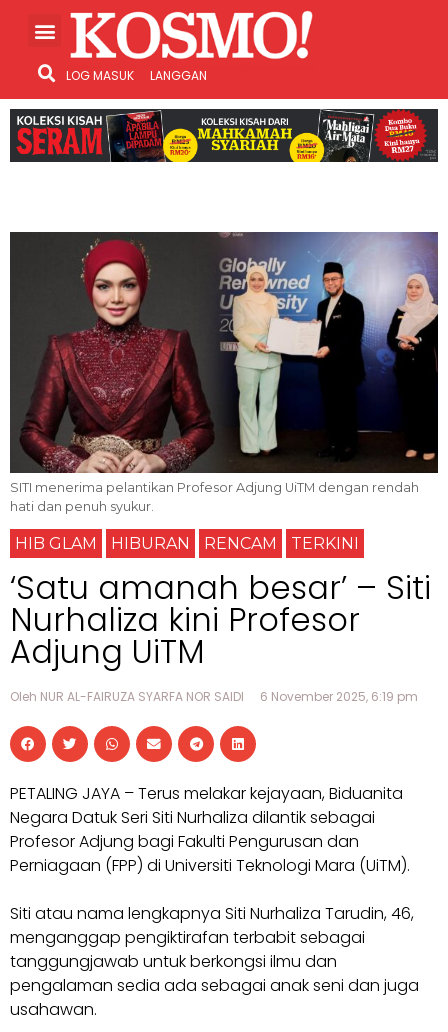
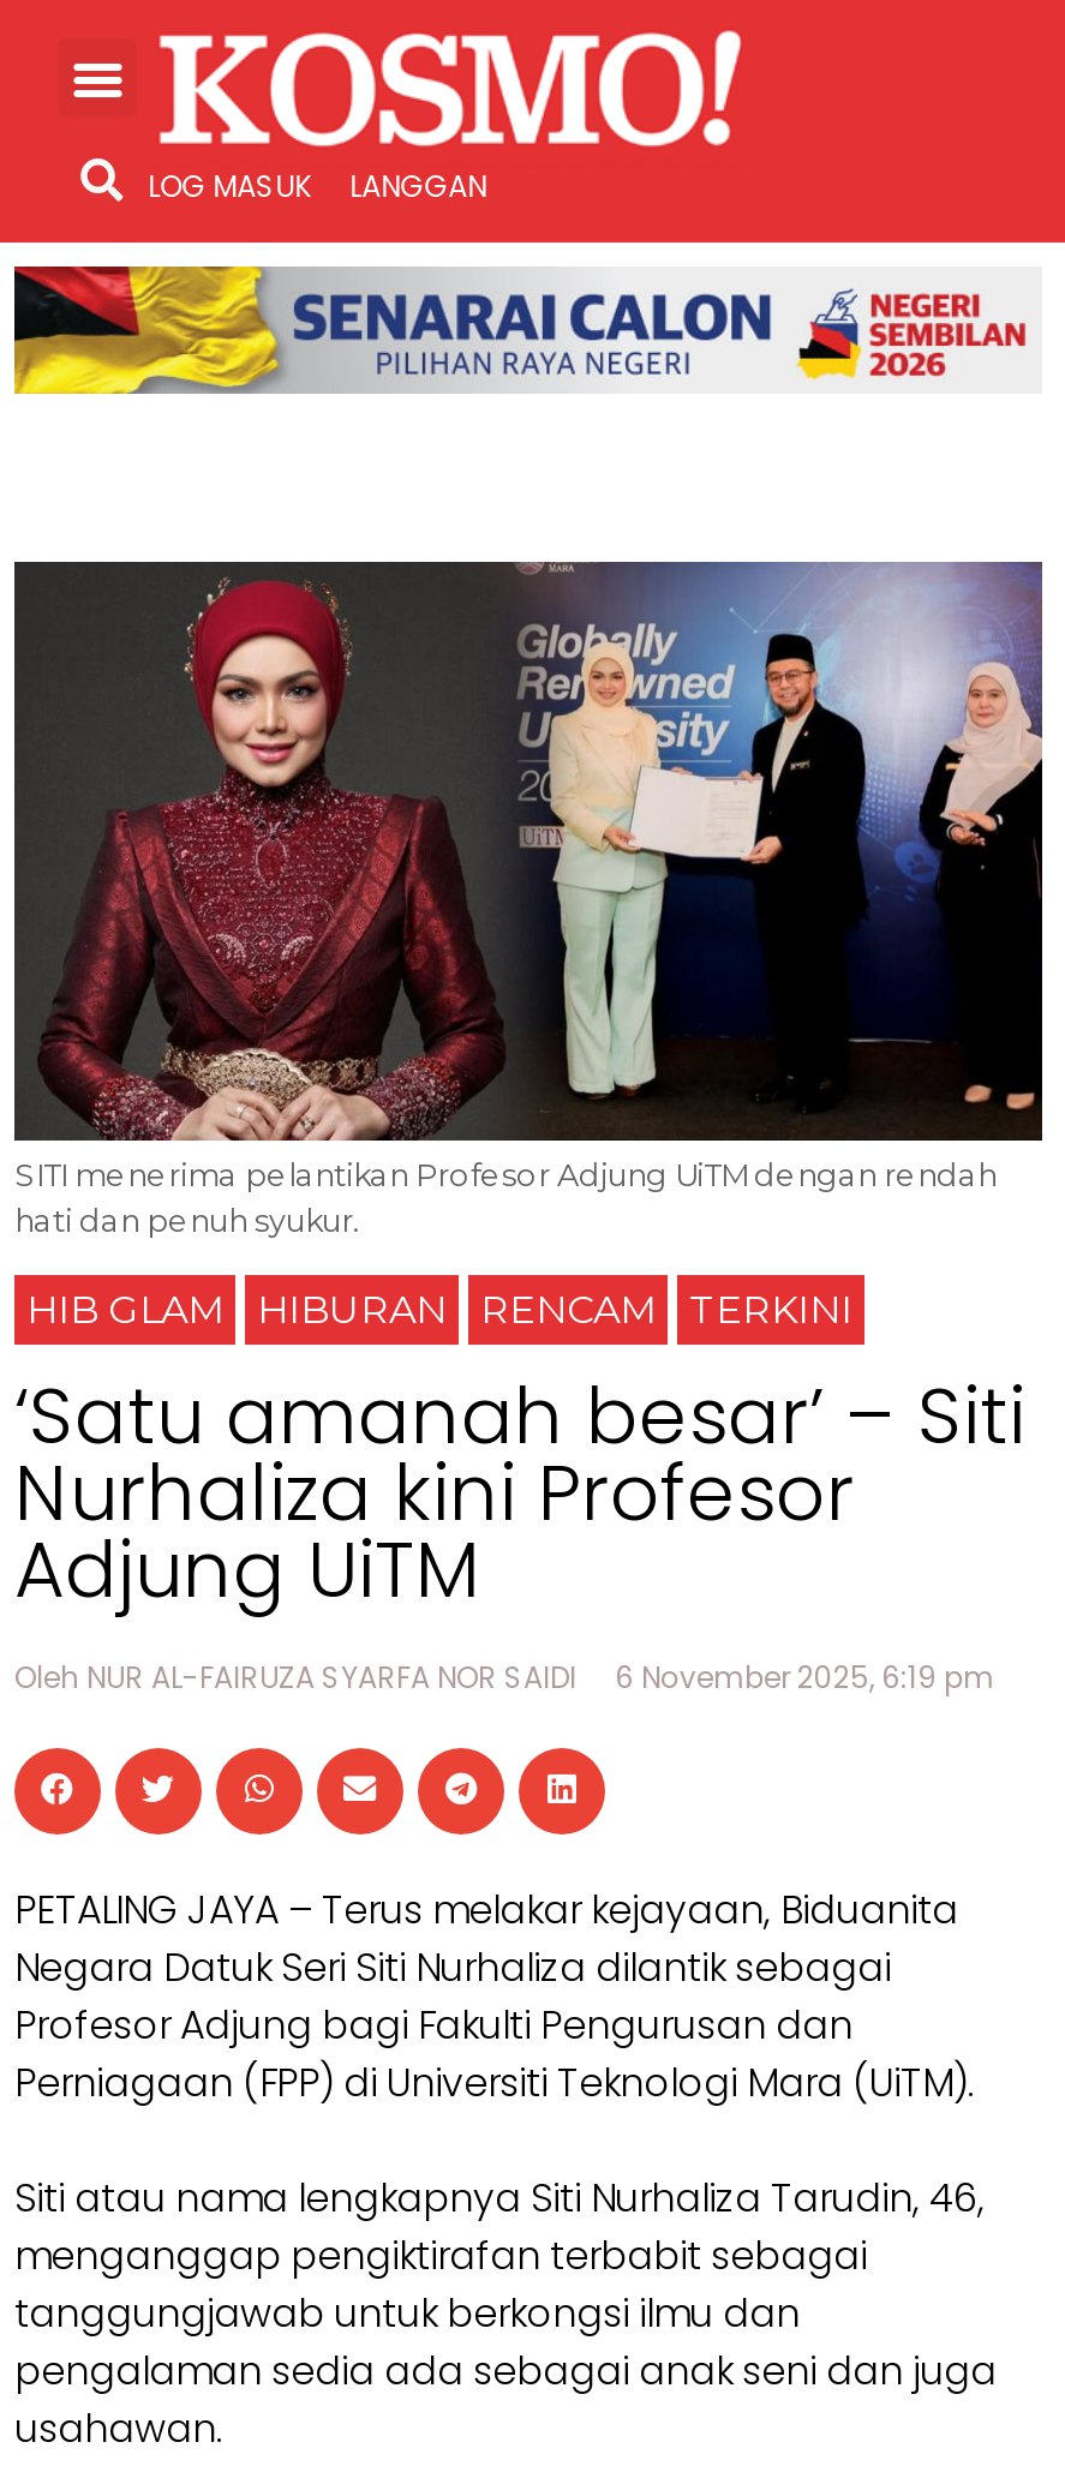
[9,108,439,163] [image] -> [12,264,1042,396] [image]

